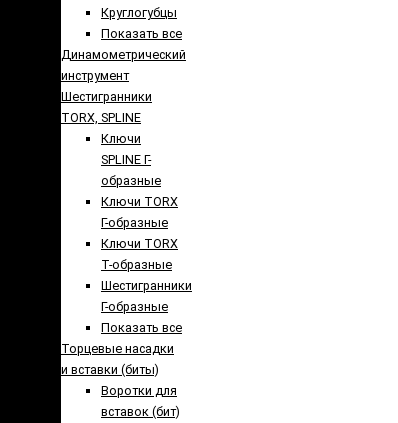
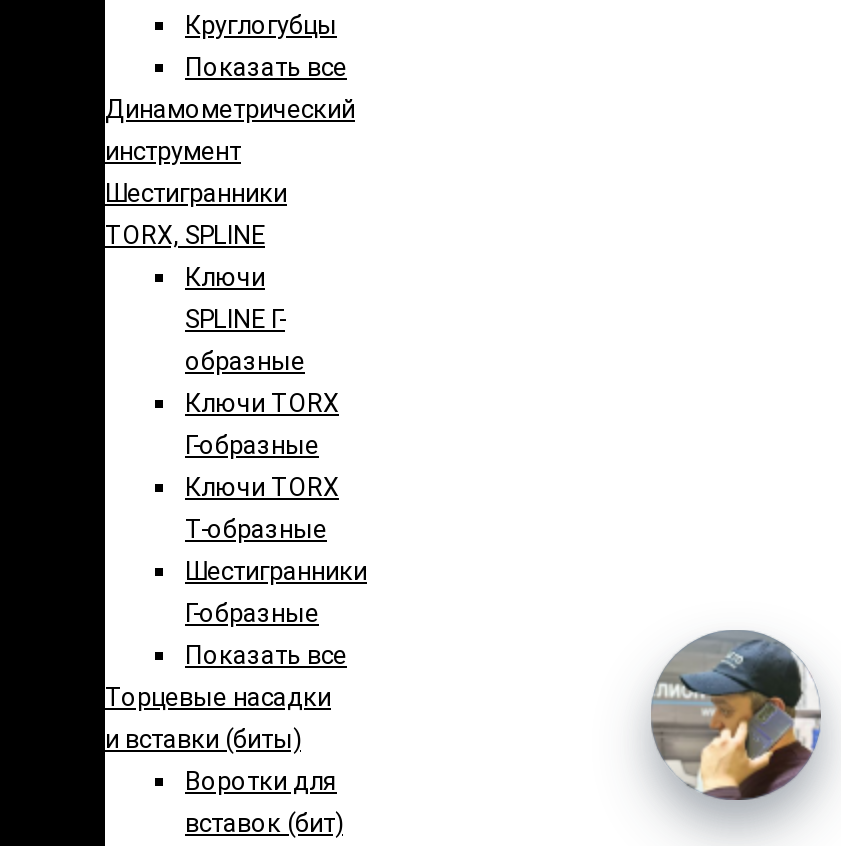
none -> [643,628,829,834] [image]

